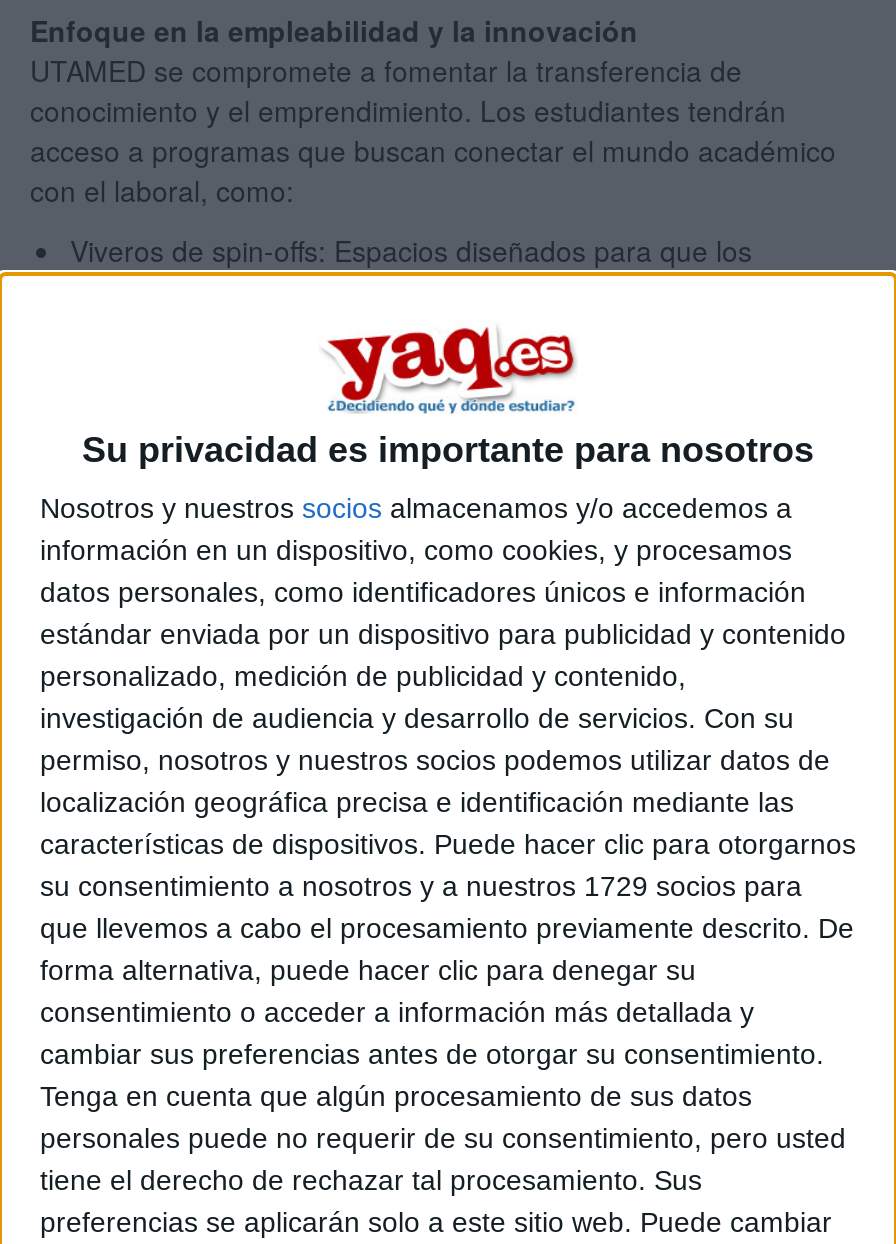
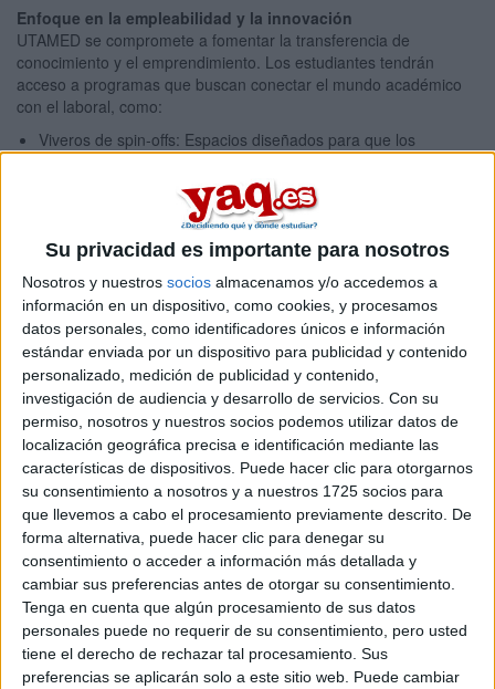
[40,870,802,902] su consentimiento a nosotros y a nuestros 1729 socios para -> [22,482,443,500] su consentimiento a nosotros y a nuestros 1725 socios para

